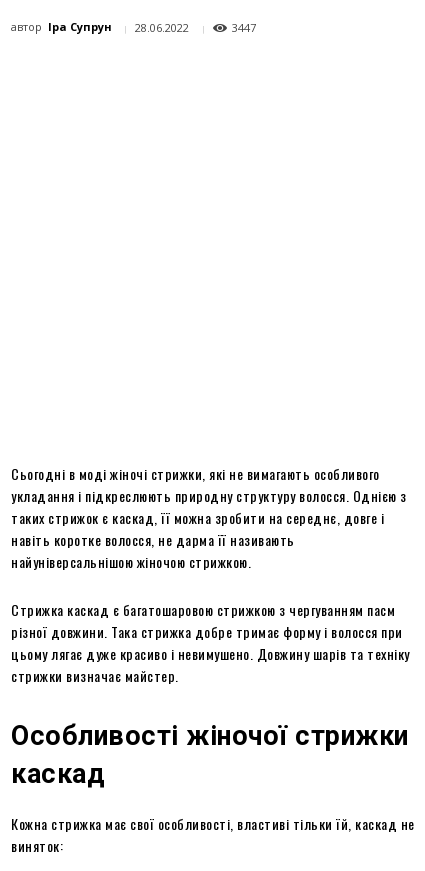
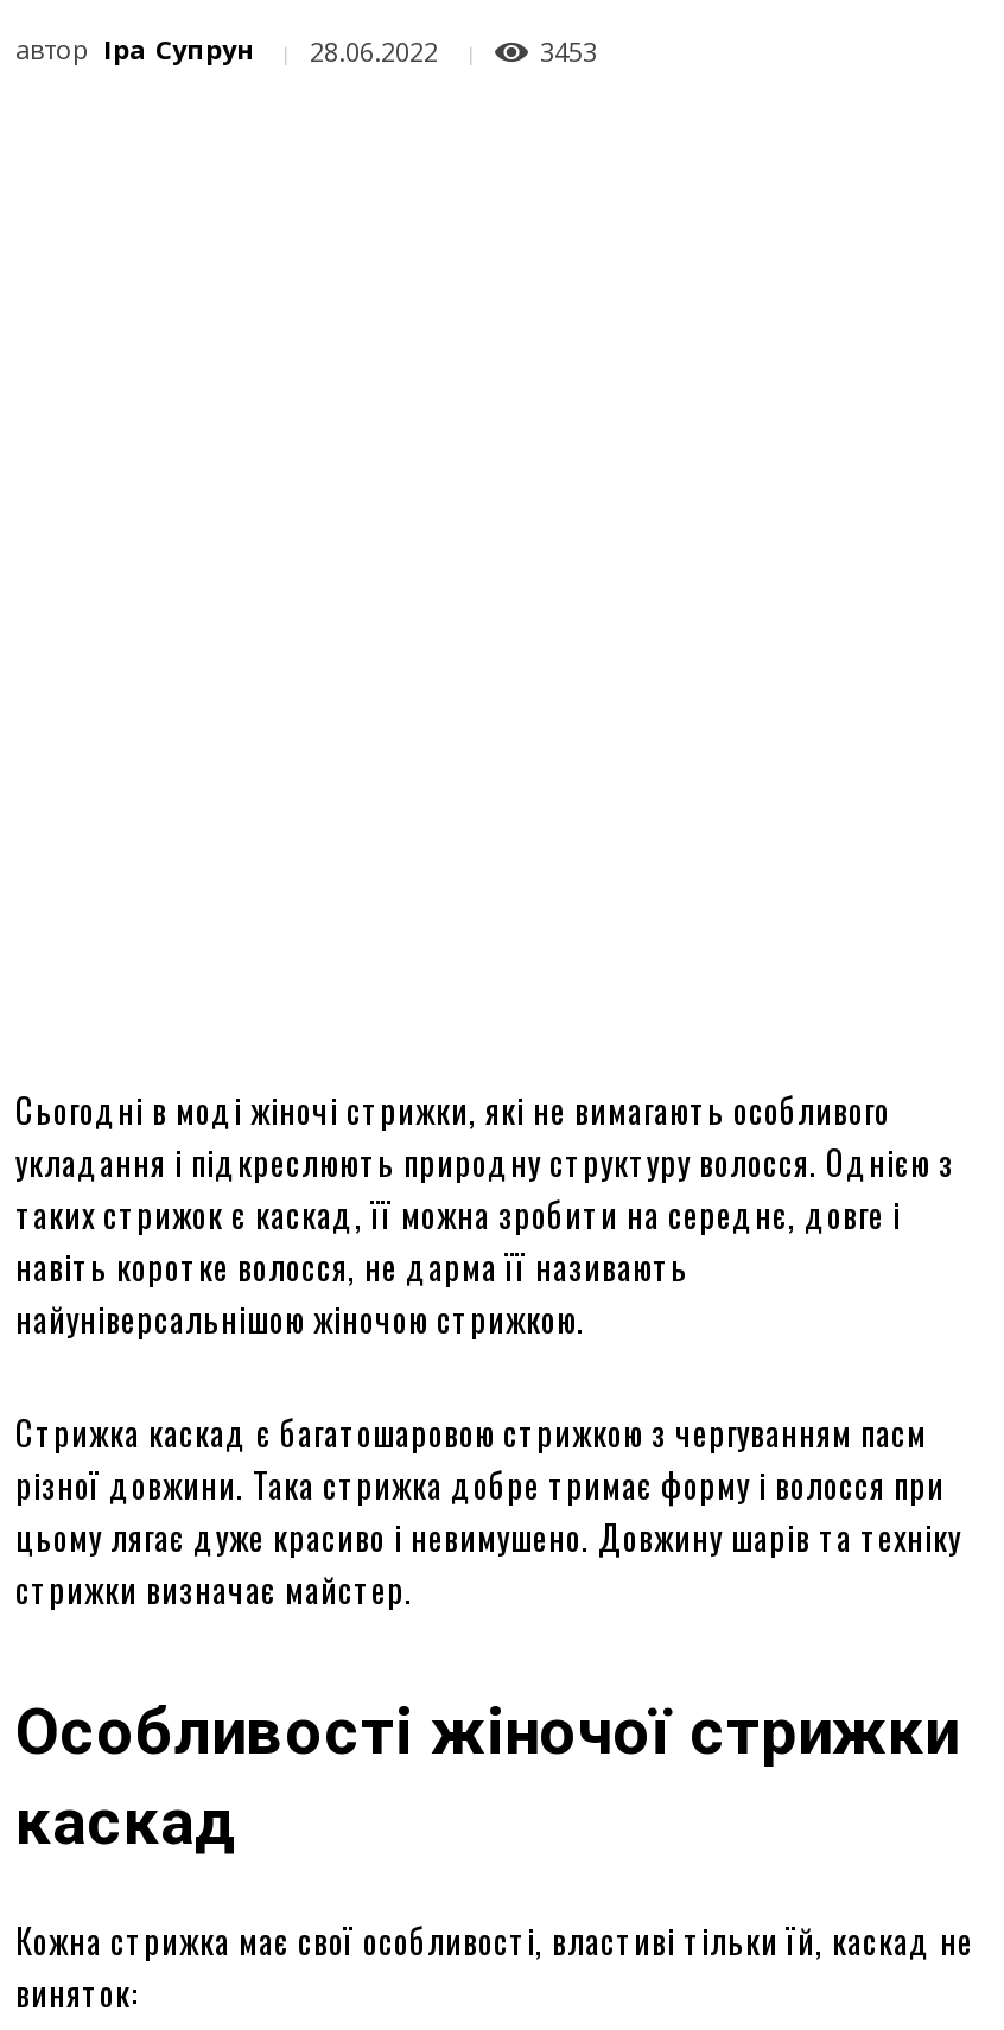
[232,20,256,35] 3447 -> [540,33,597,69] 3453

